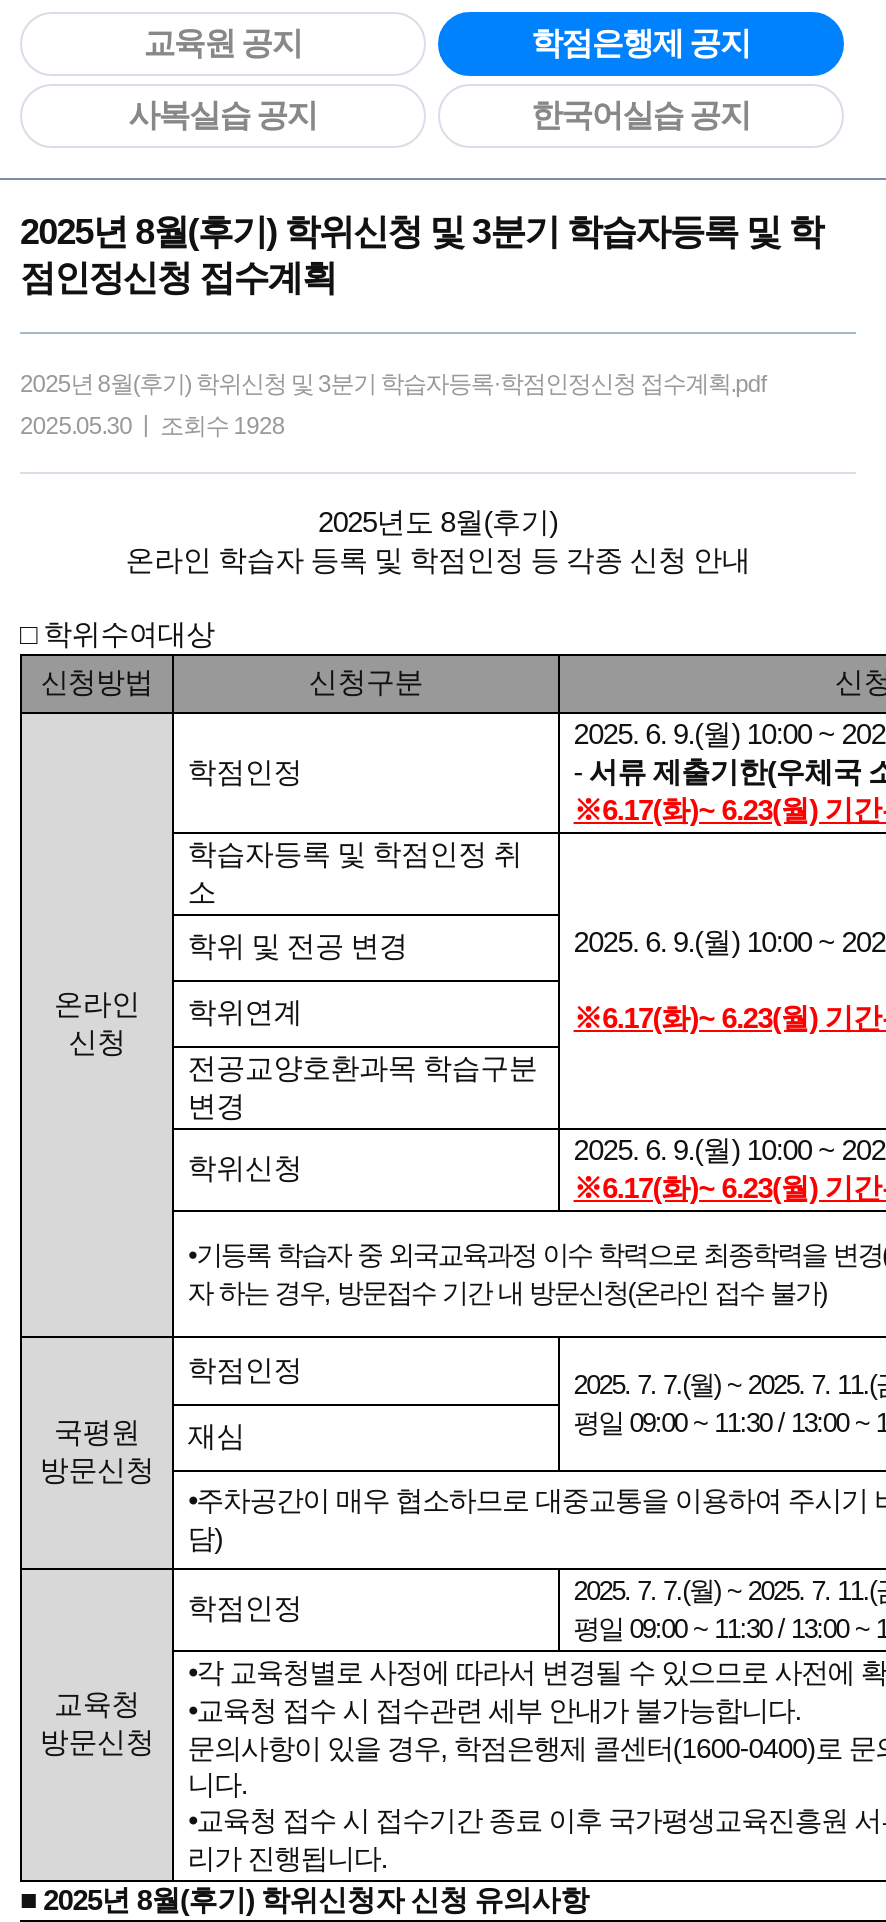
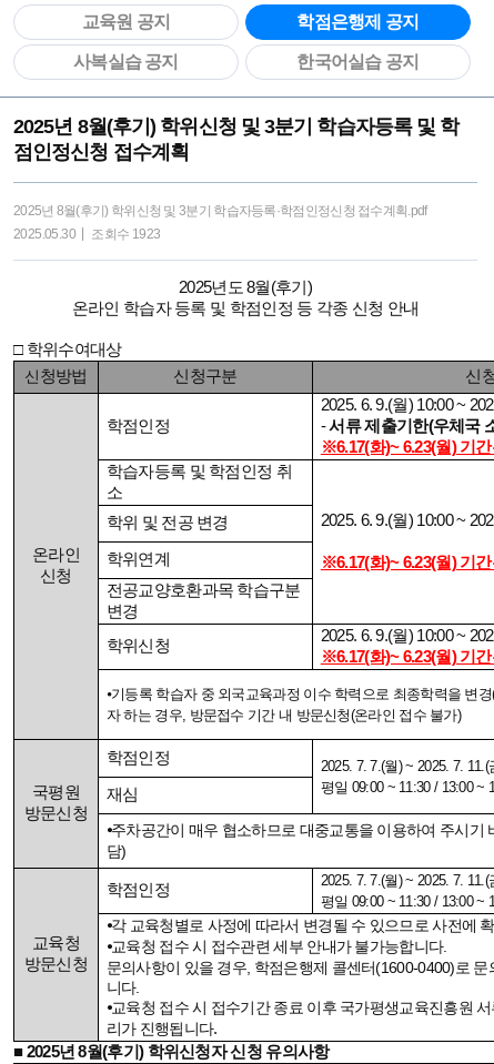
[20,413,285,441] 2025.05.30 조회수 1928 -> [13,227,160,242] 2025.05.30 조회수 1923

